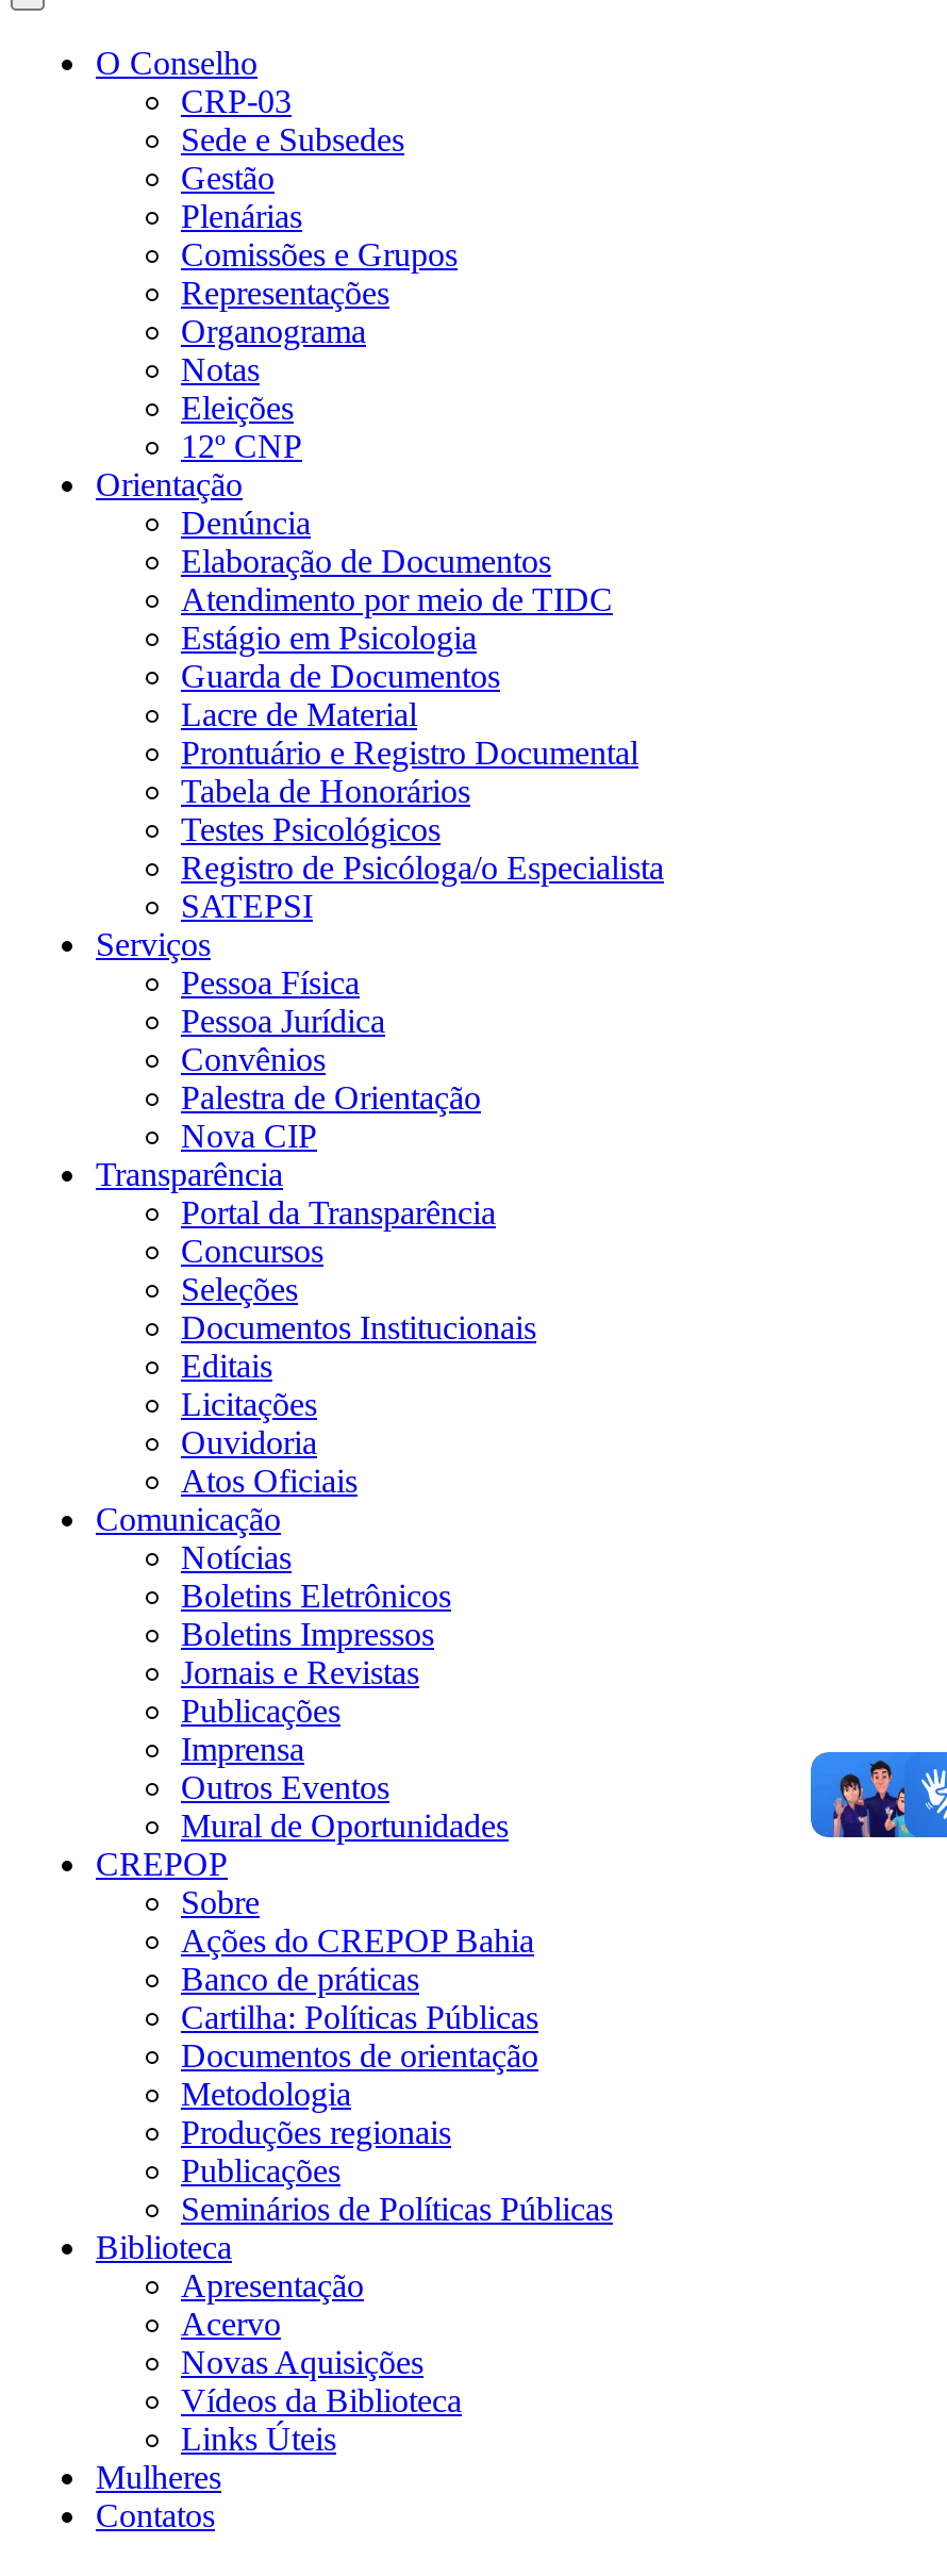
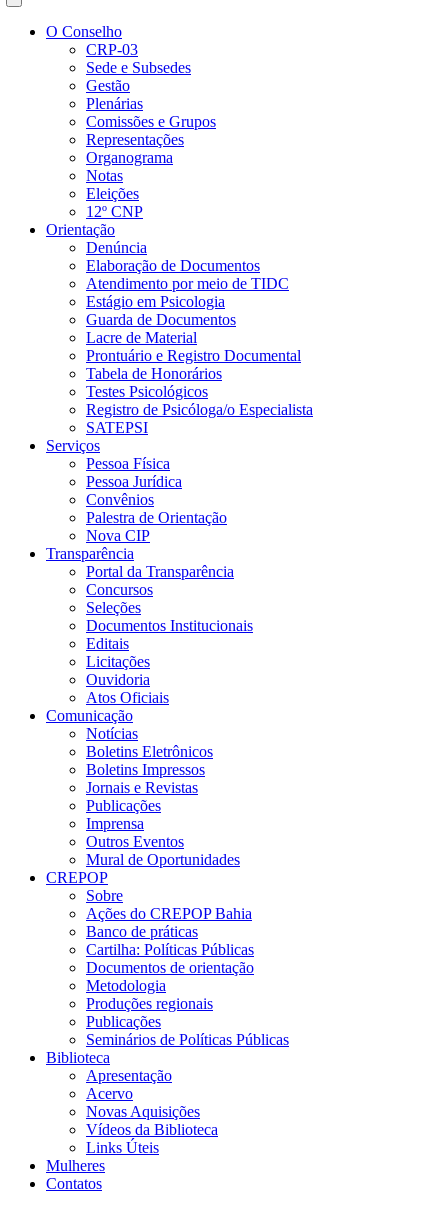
[809,1750,941,1839] [image] -> none

